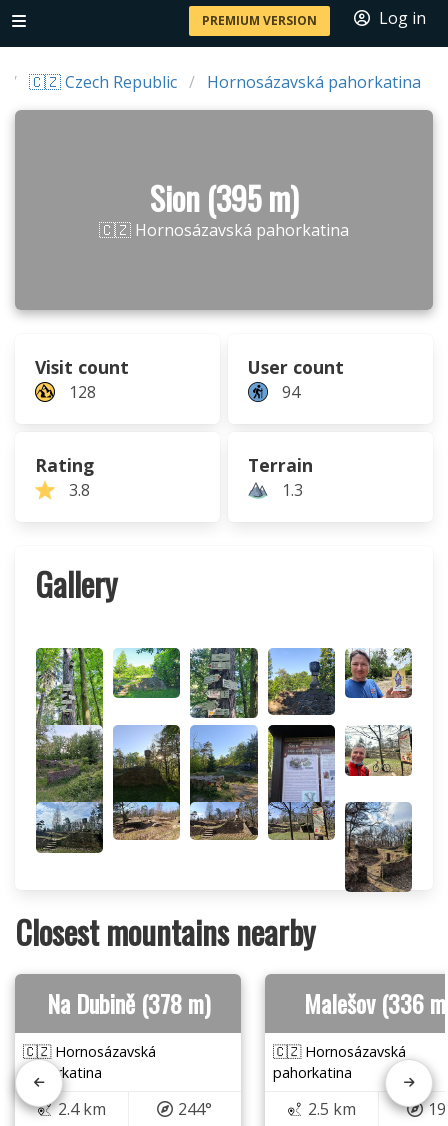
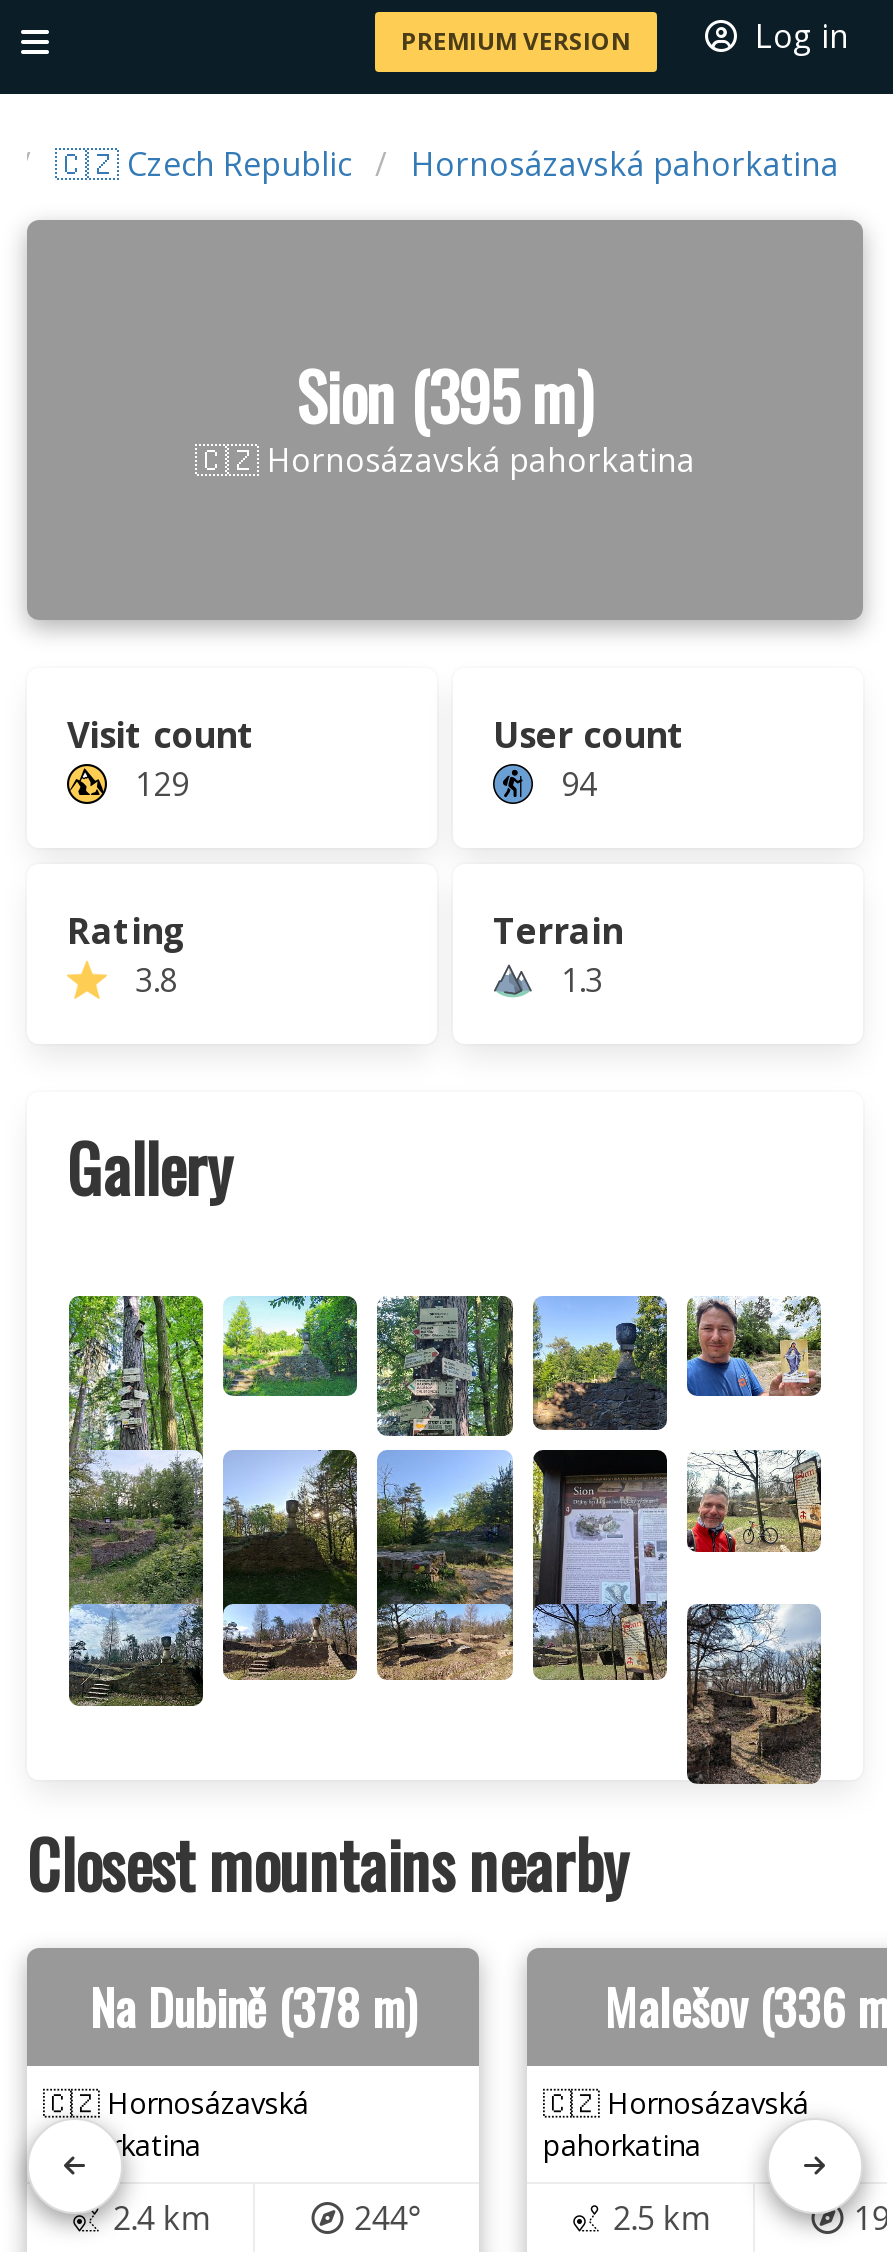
[65,381,96,403] 128 -> [127,762,189,806] 129
[112,802,180,840] [image] -> [223,1604,357,1678] [image]
[190,802,258,839] [image] -> [375,1602,513,1680] [image]

